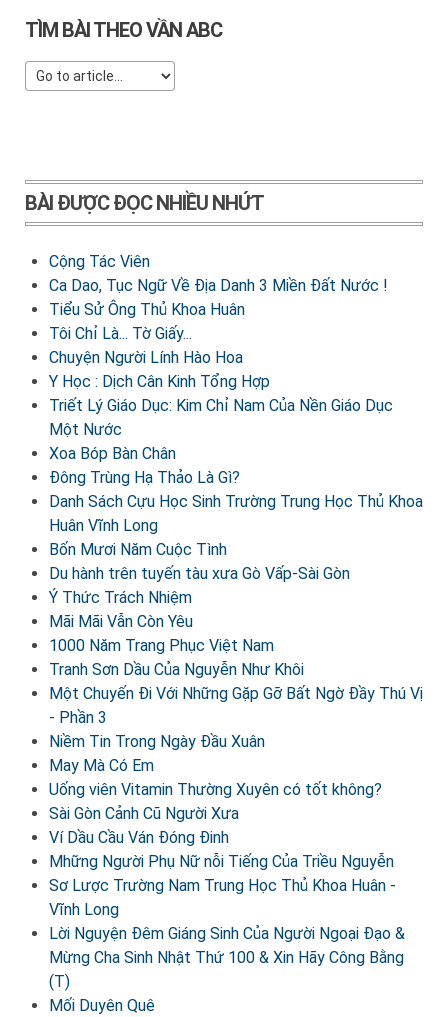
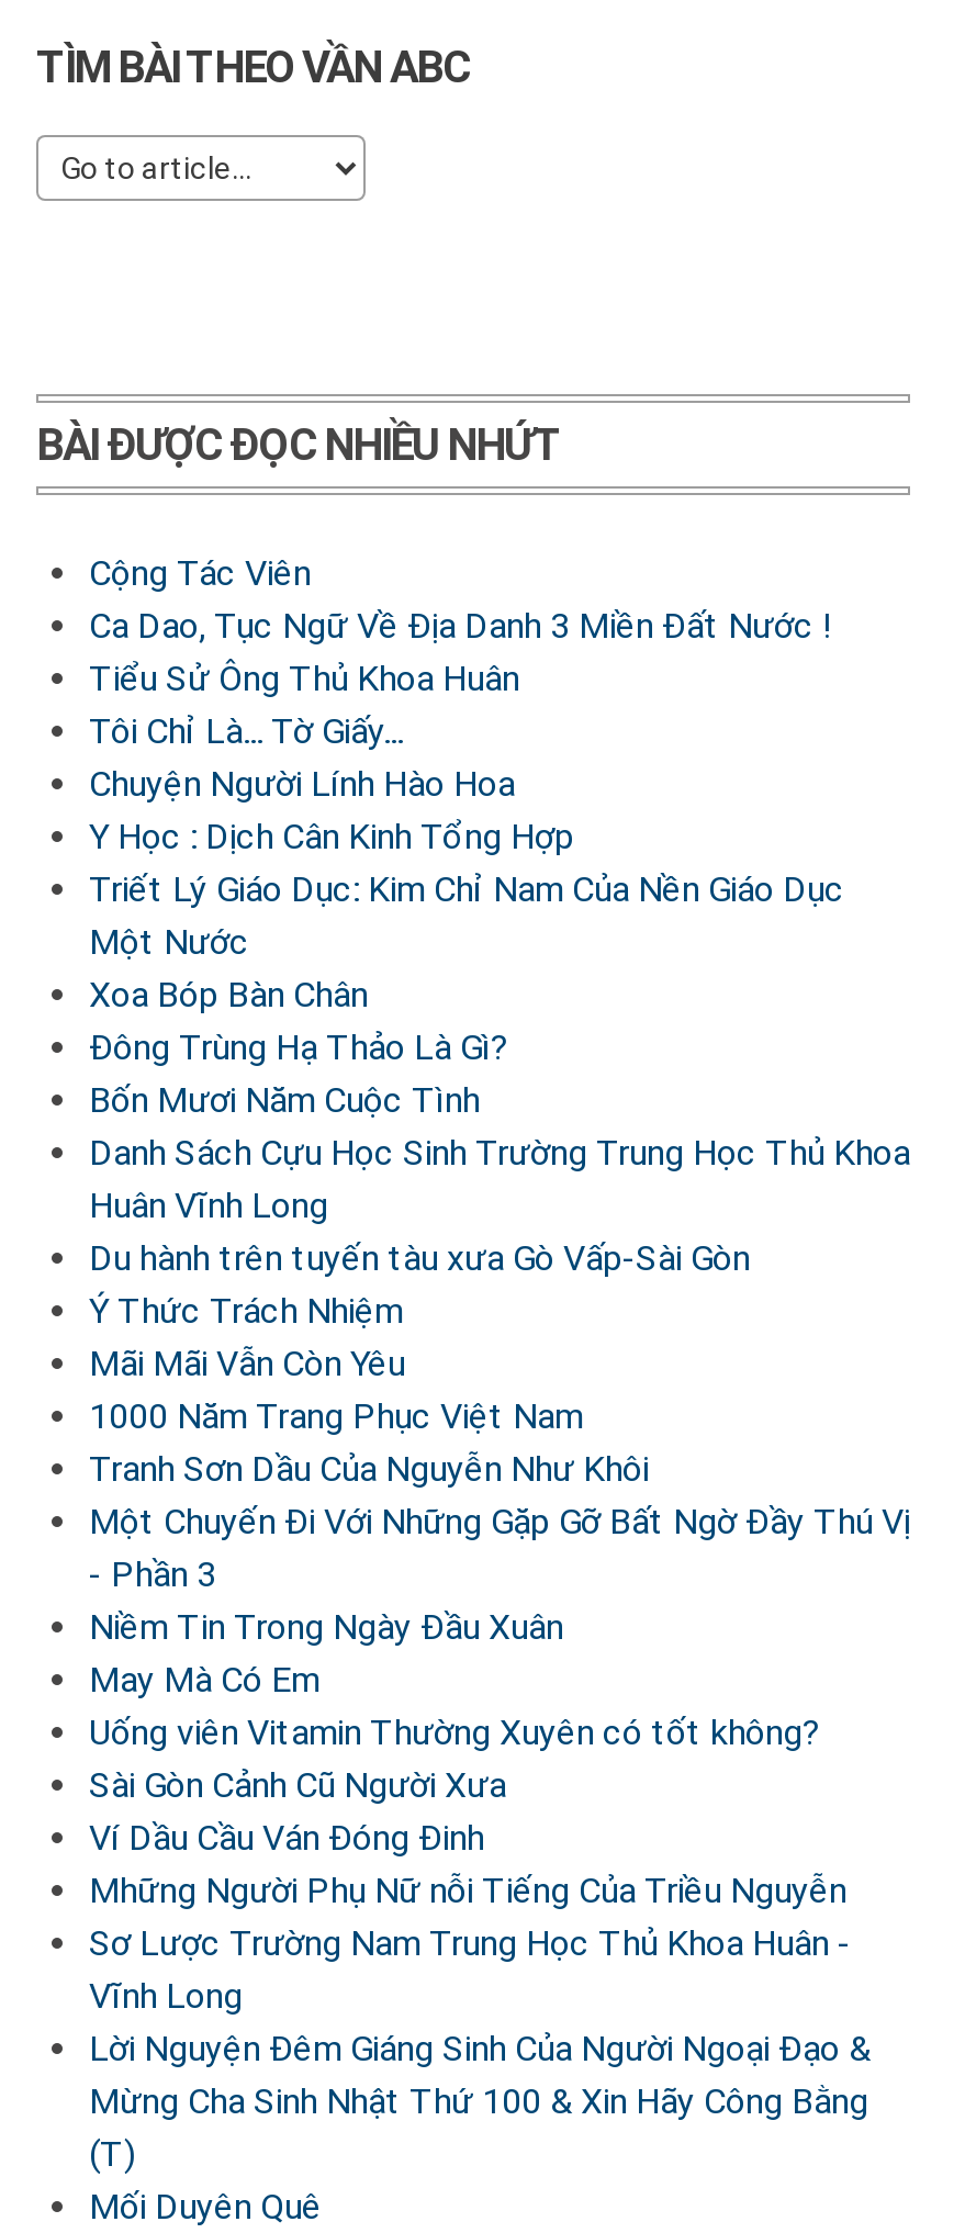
moved [49,492,423,535] -> [89,1132,910,1227]: Danh Sách Cựu Học Sinh Trường Trung Học Thủ Khoa | Huân Vĩnh Long
moved [49,540,227,559] -> [89,1080,480,1121]: Bốn Mươi Năm Cuộc Tình

